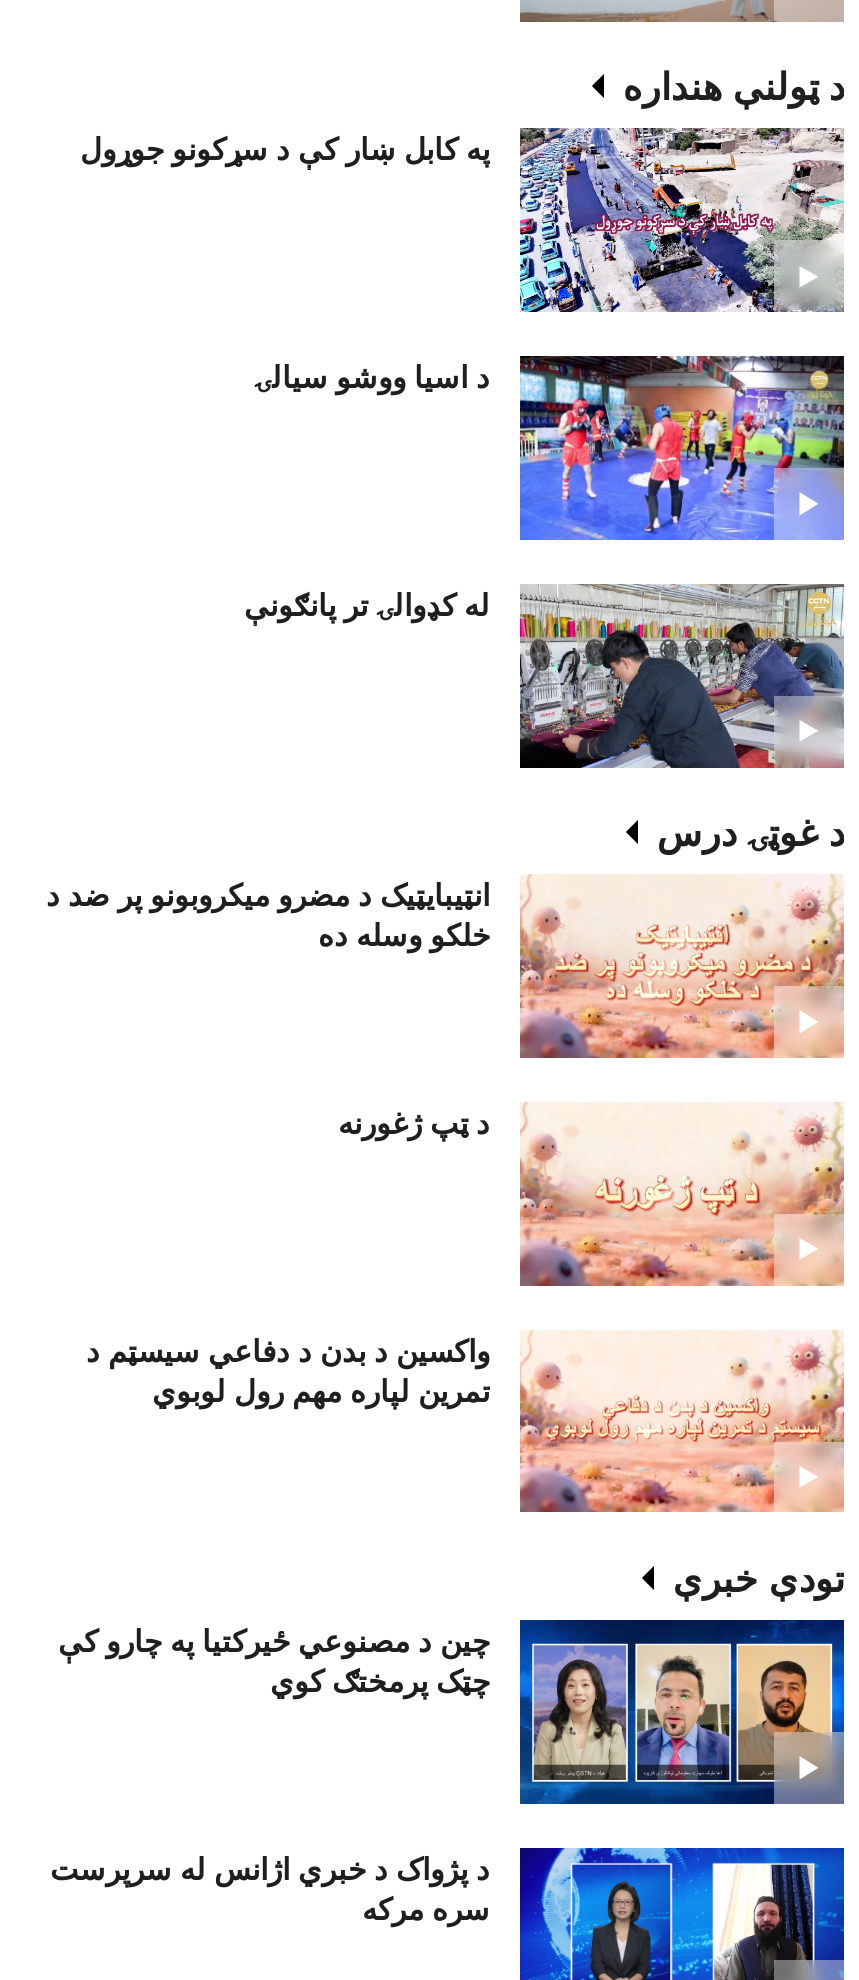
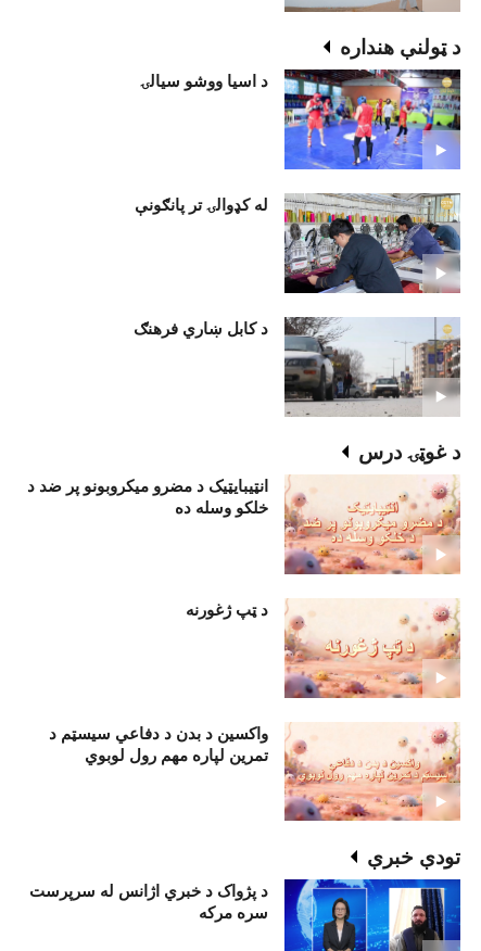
[80,126,844,314] [image] | په کابل ښار کې د سړکونو جوړول -> none
none -> [134,317,460,417] [image] | د کابل ښاري فرهنګ
[58,1618,844,1816] [image] | چین د مصنوعي ځیرکتیا په چارو کې | چټک پرمختګ کوي -> none

